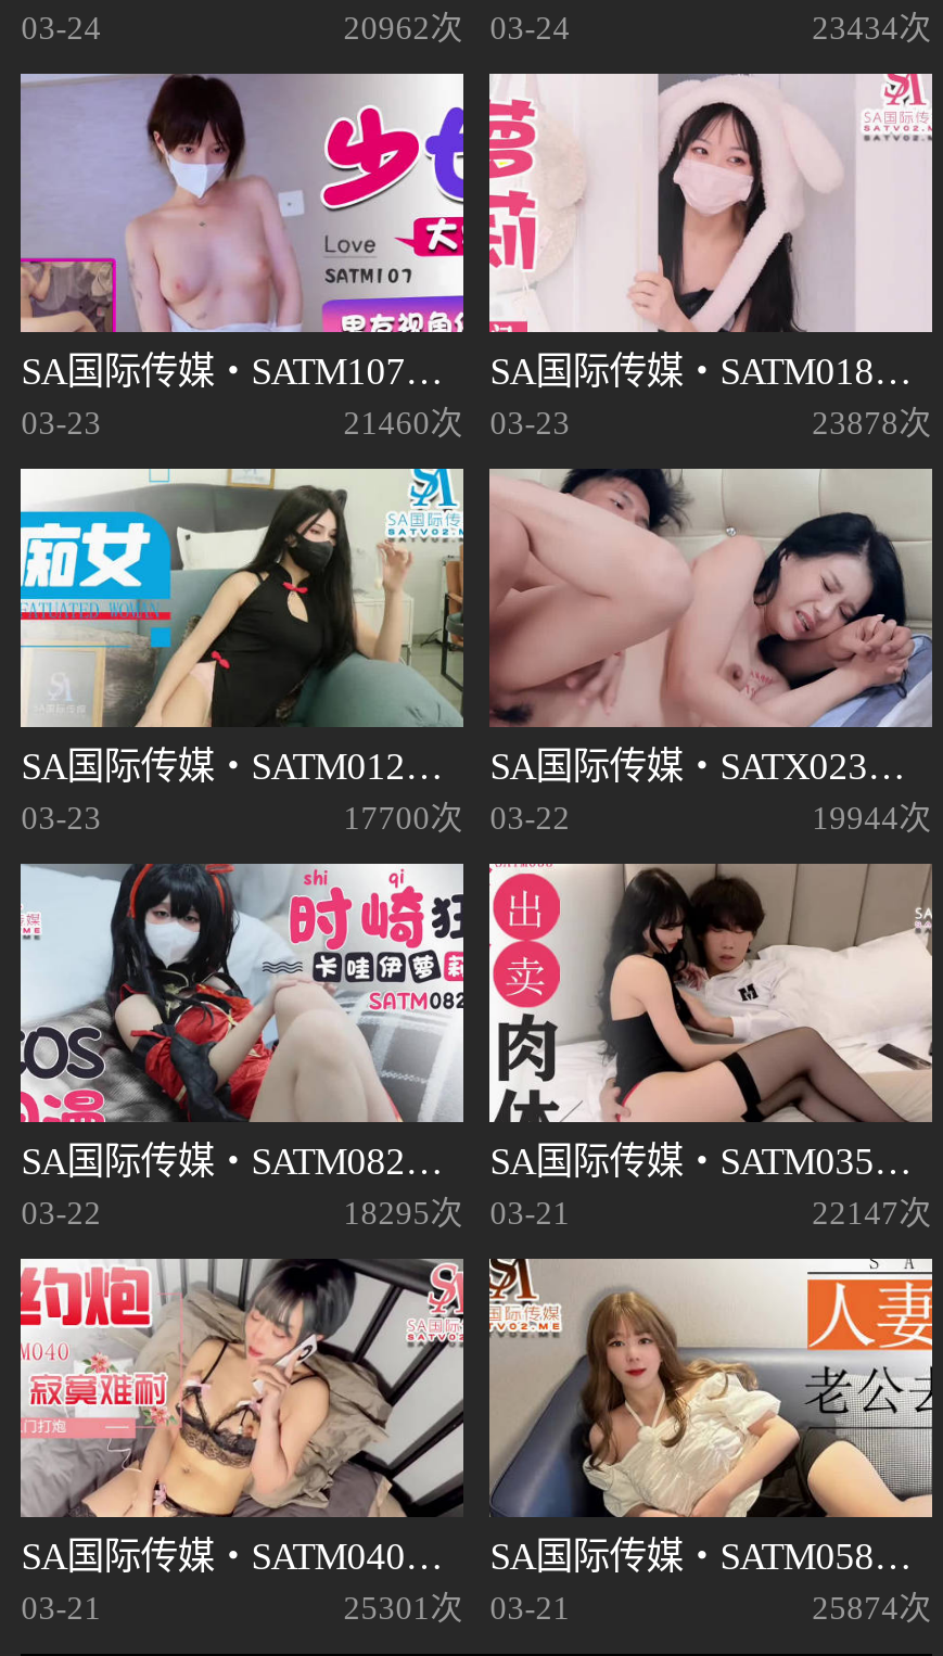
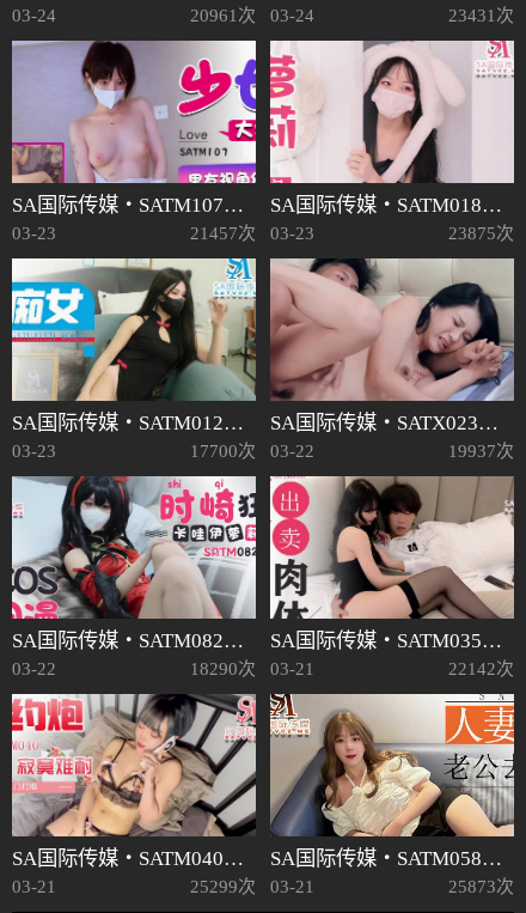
[344,10,570,45] 20962次 03-24 -> [190,6,315,25] 20961次 03-24
[812,10,931,45] 23434次 -> [448,6,514,25] 23431次
[344,405,570,440] 21460次 03-23 -> [190,224,315,243] 21457次 03-23
[812,405,931,440] 23878次 -> [448,224,514,243] 23875次
[812,800,931,835] 19944次 -> [448,441,514,460] 19937次
[344,1195,570,1230] 18295次 03-21 -> [190,659,315,678] 18290次 03-21
[812,1195,931,1230] 22147次 -> [448,659,514,678] 22142次
[344,1590,570,1625] 25301次 03-21 -> [190,877,315,896] 25299次 03-21
[812,1590,931,1625] 25874次 -> [448,877,514,896] 25873次

